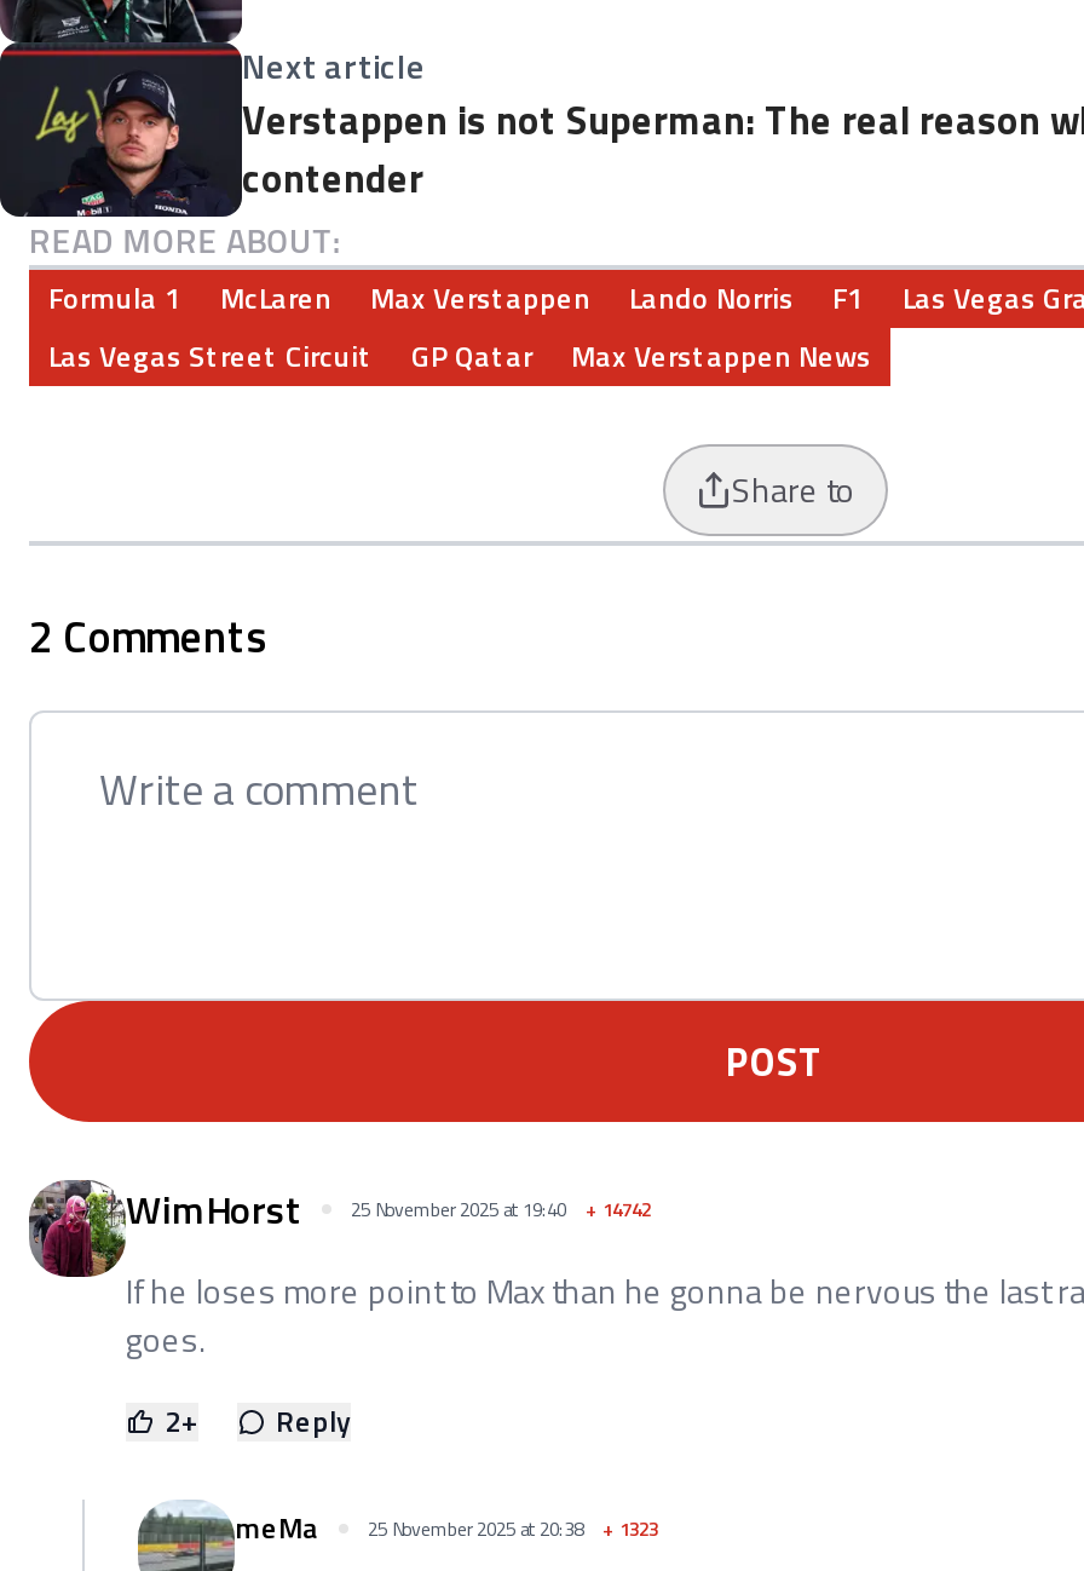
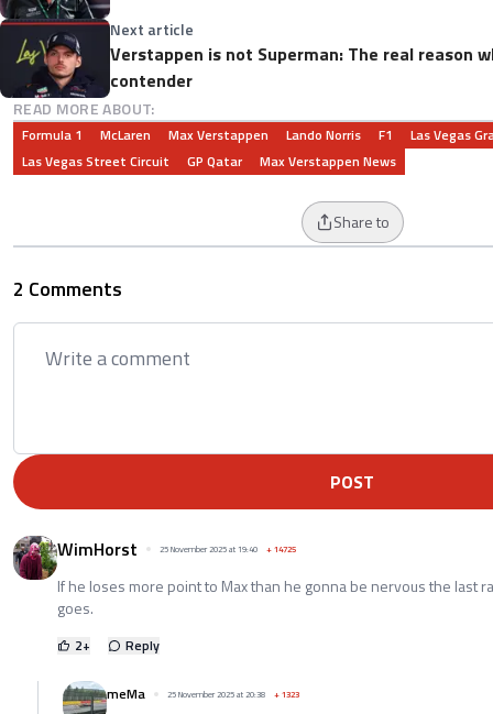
[126,1179,651,1237] WimHorst 25 November 2025 at 19:40 + 14742 -> [57,536,296,562] WimHorst 25 November 2025 at 19:40 + 14725

